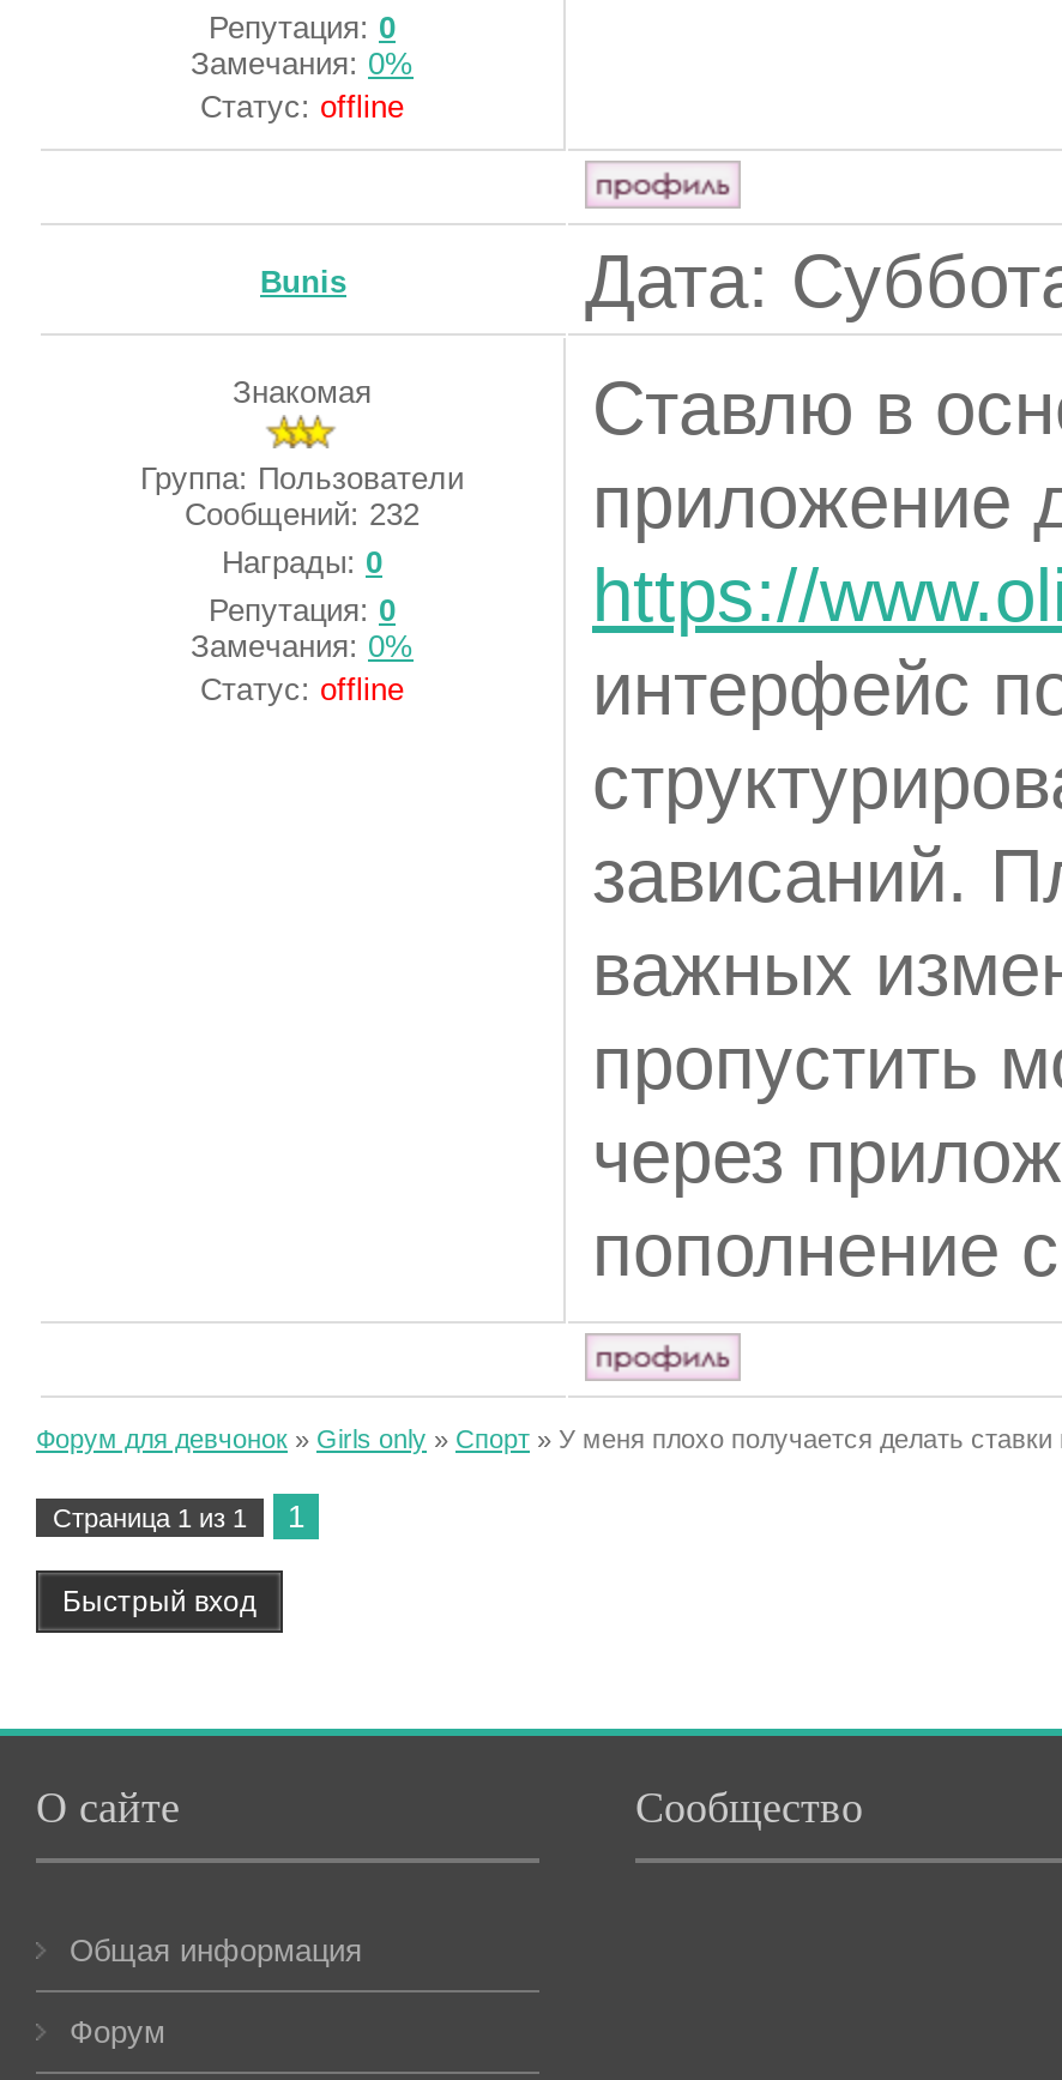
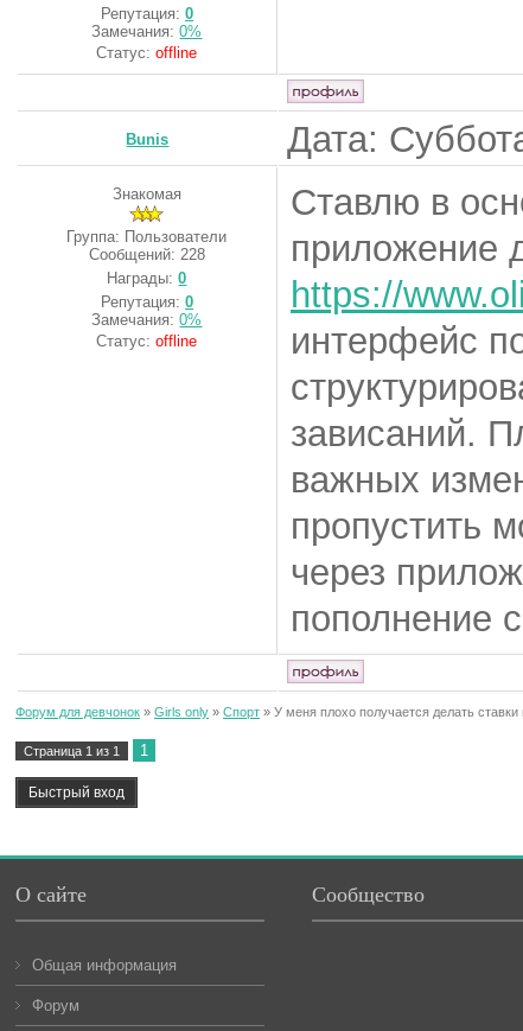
[185,495,420,531] Сообщений: 232 -> [89,245,205,263] Сообщений: 228

